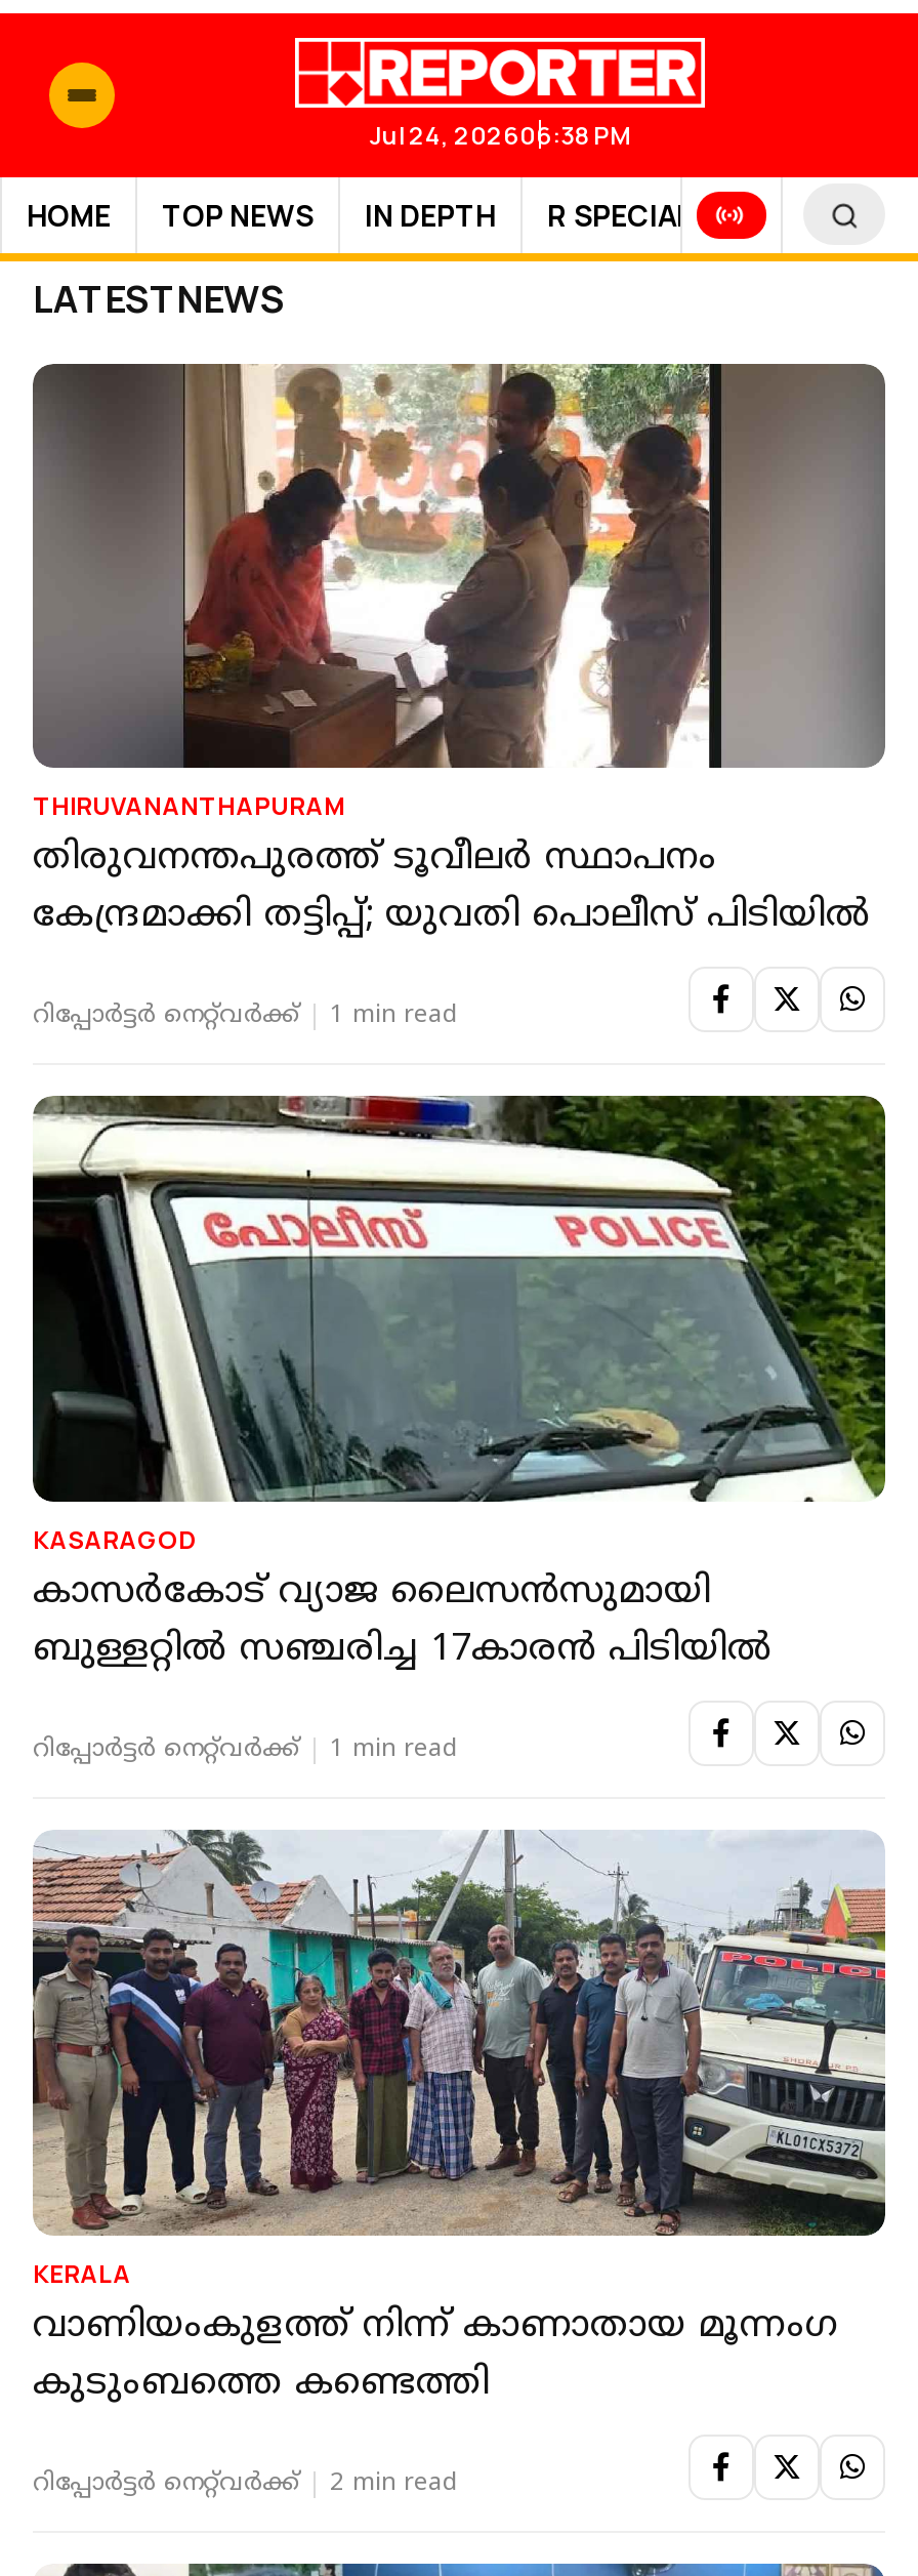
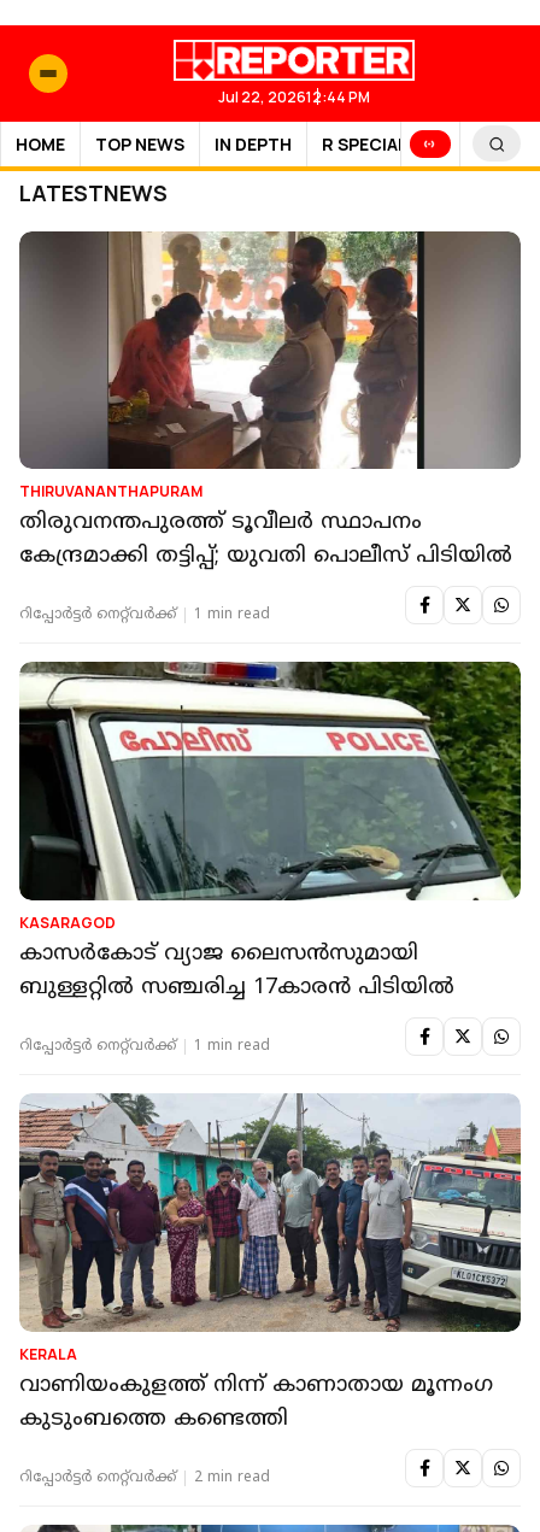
[370,118,630,153] Jul 24, 202606:38 PM -> [218,87,370,107] Jul 22, 202612:44 PM

